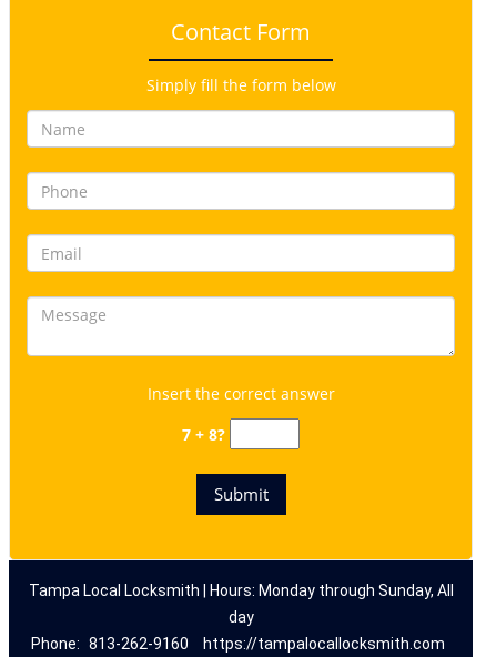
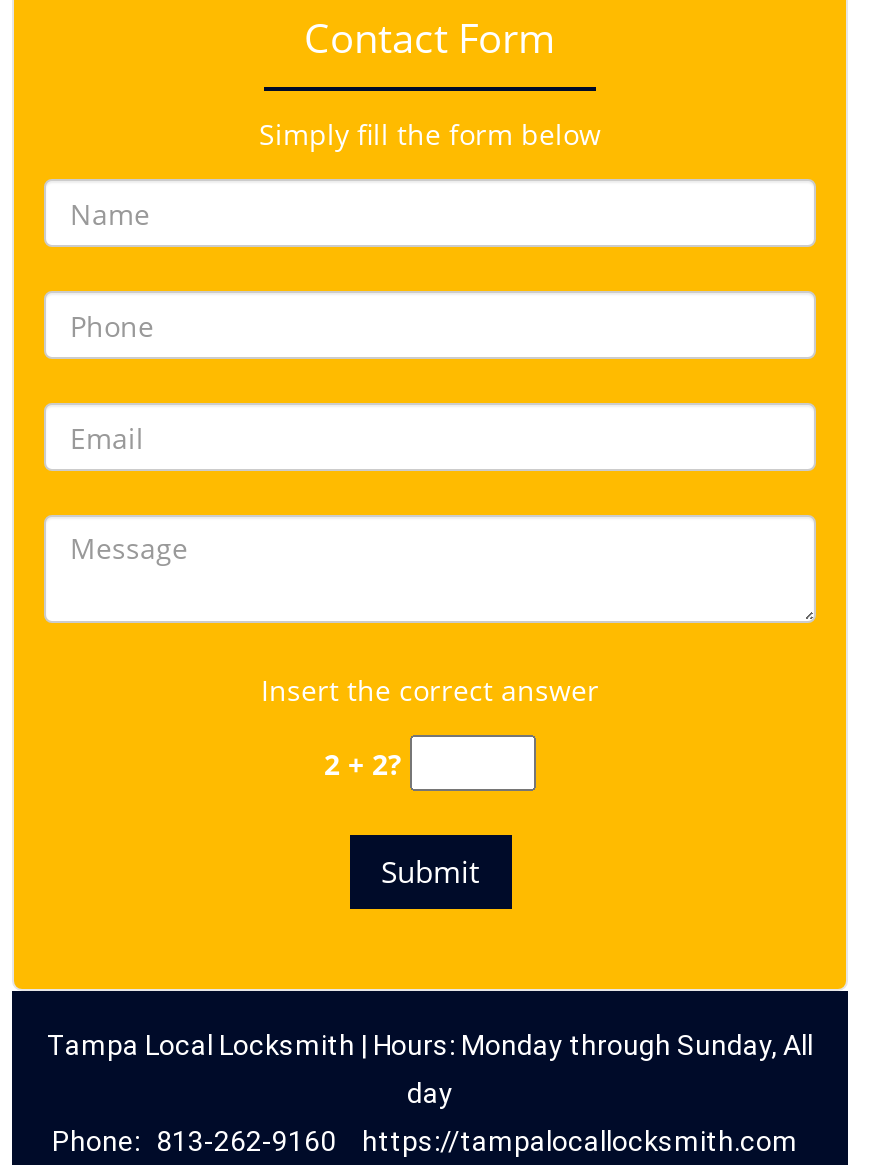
[182,424,225,445] 7 + 8? -> [324,745,402,783] 2 + 2?

